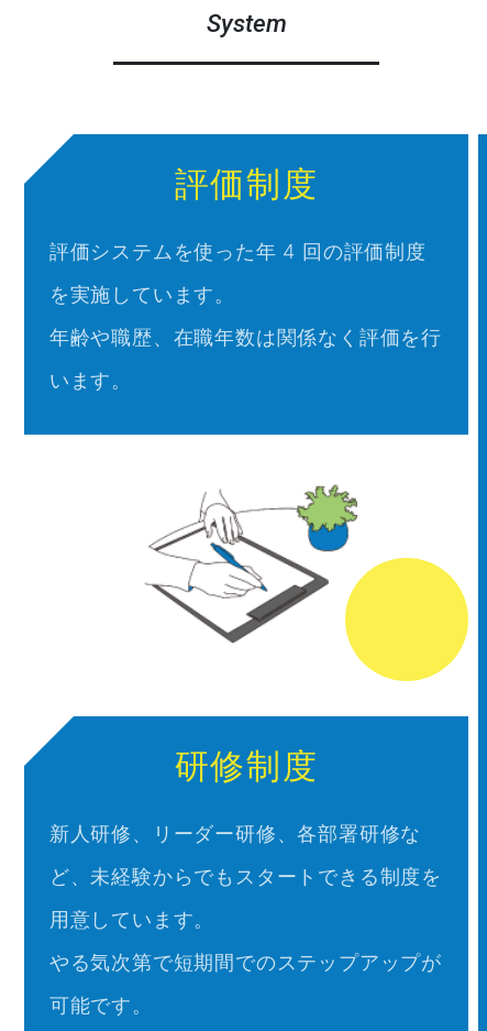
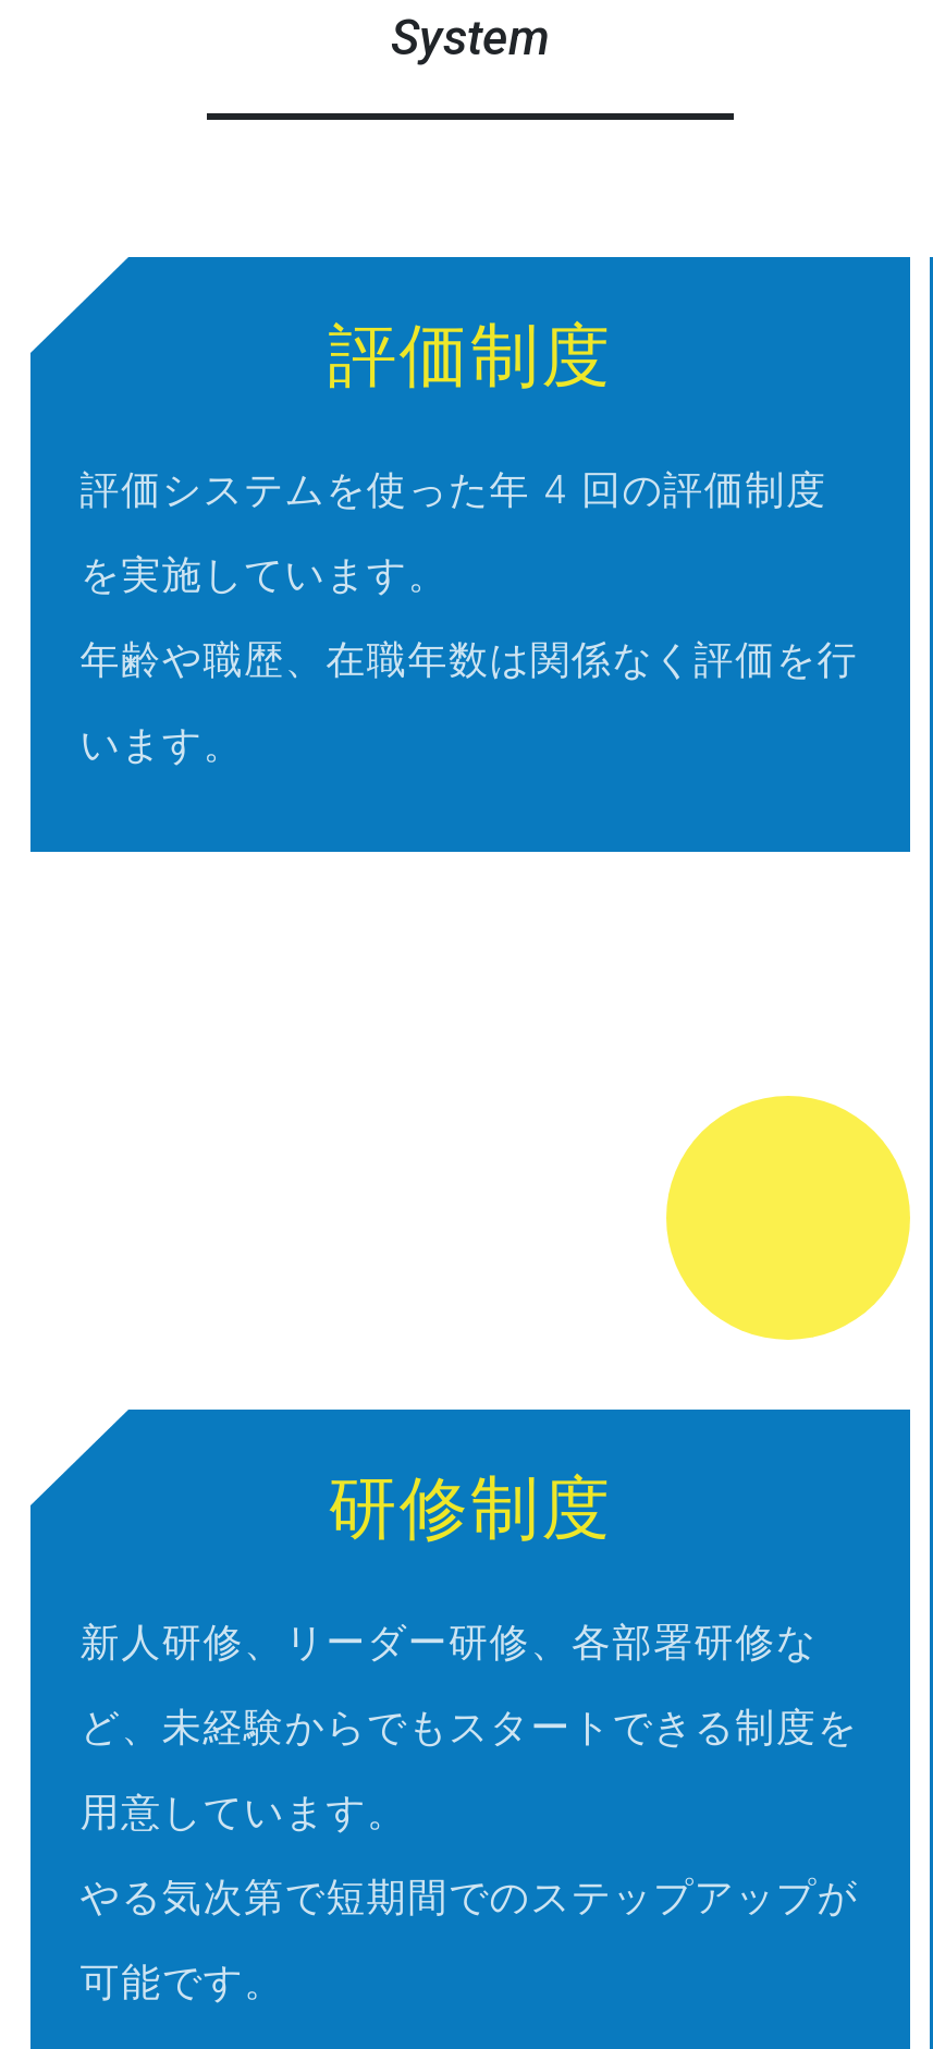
[145,484,358,644] [image] -> none

